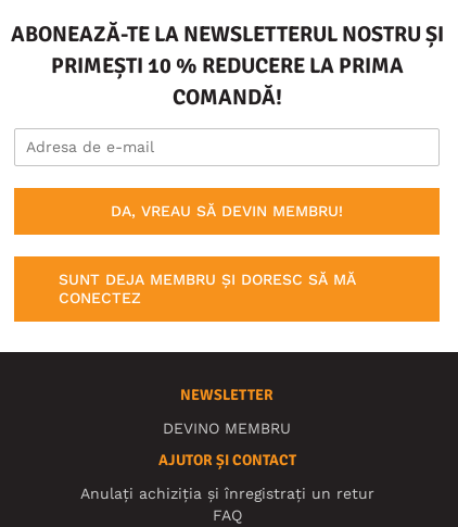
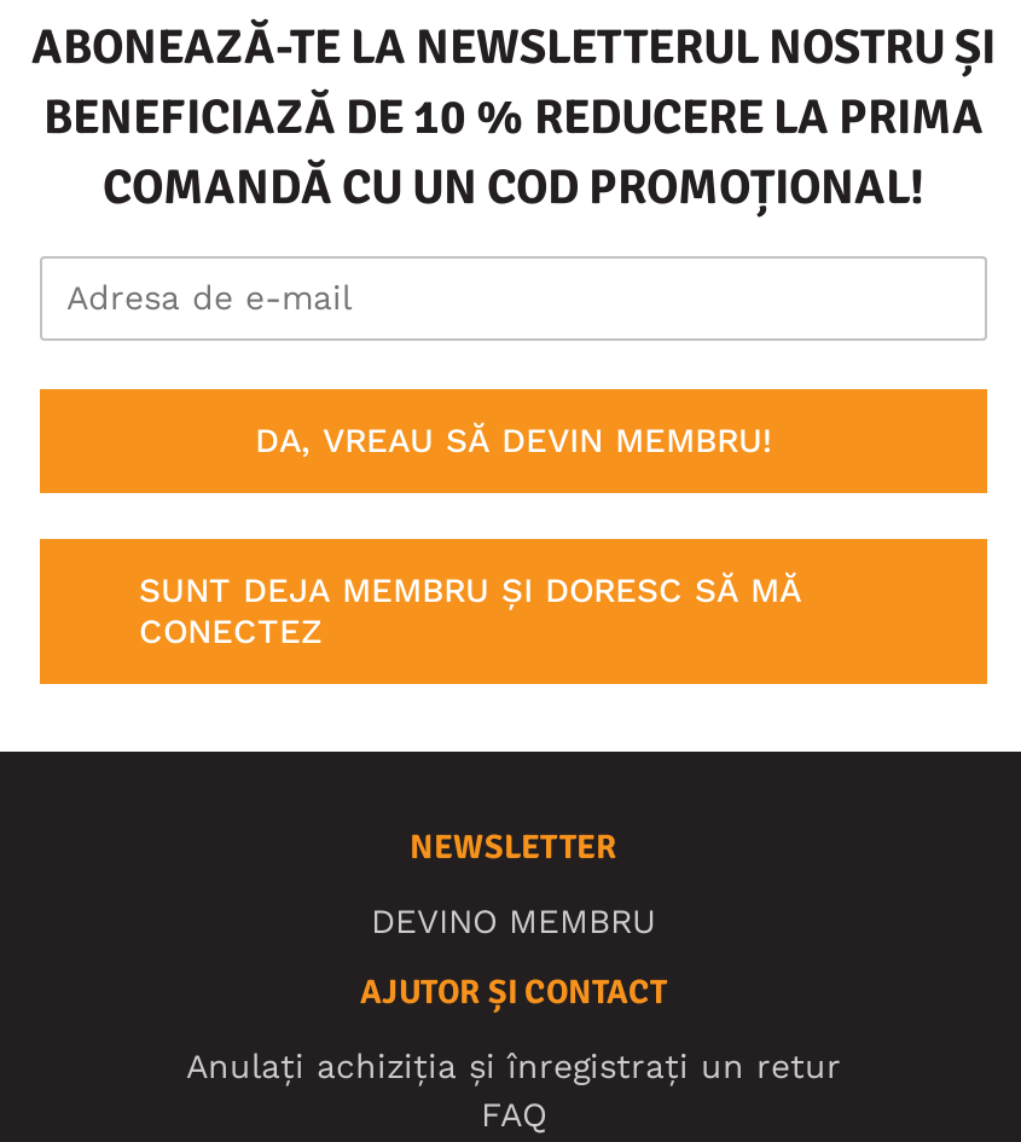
[50,52,403,111] PRIMEȘTI 10 % REDUCERE LA PRIMA | COMANDĂ! -> [43,86,984,216] BENEFICIAZĂ DE 10 % REDUCERE LA PRIMA | COMANDĂ CU UN COD PROMOȚIONAL!

